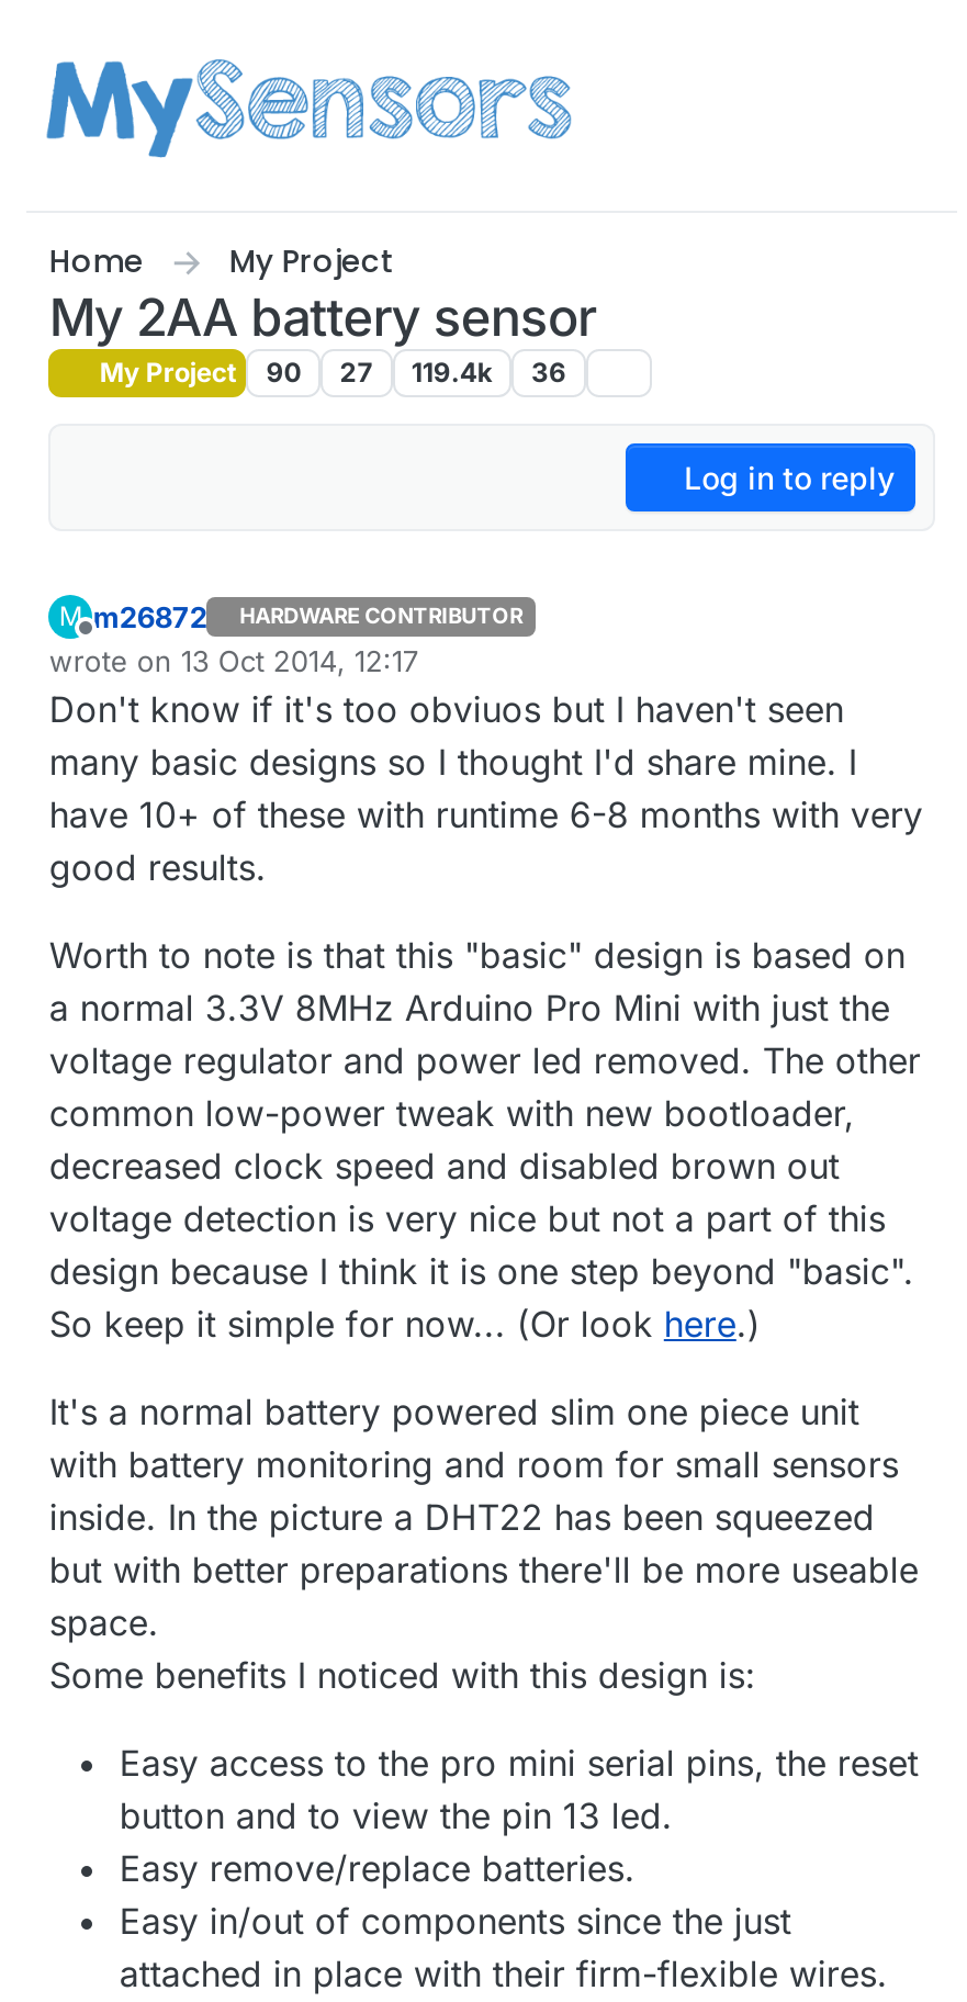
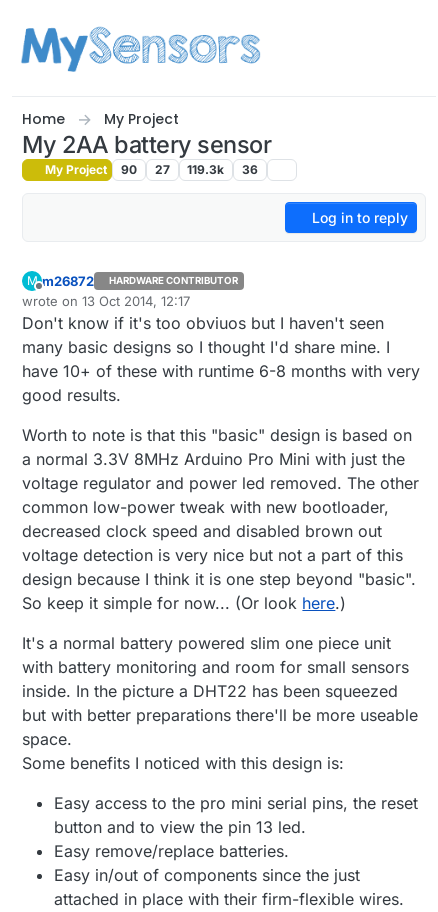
[93,356,566,389] My Project 90 27 119.4k 36 -> [42,162,258,177] My Project 90 27 119.3k 36

